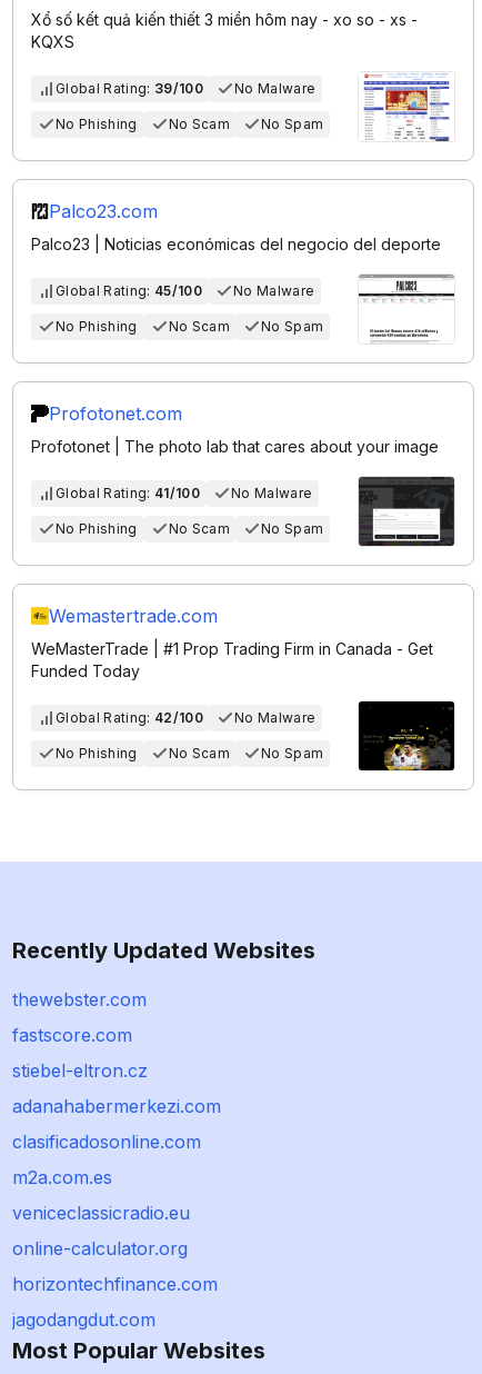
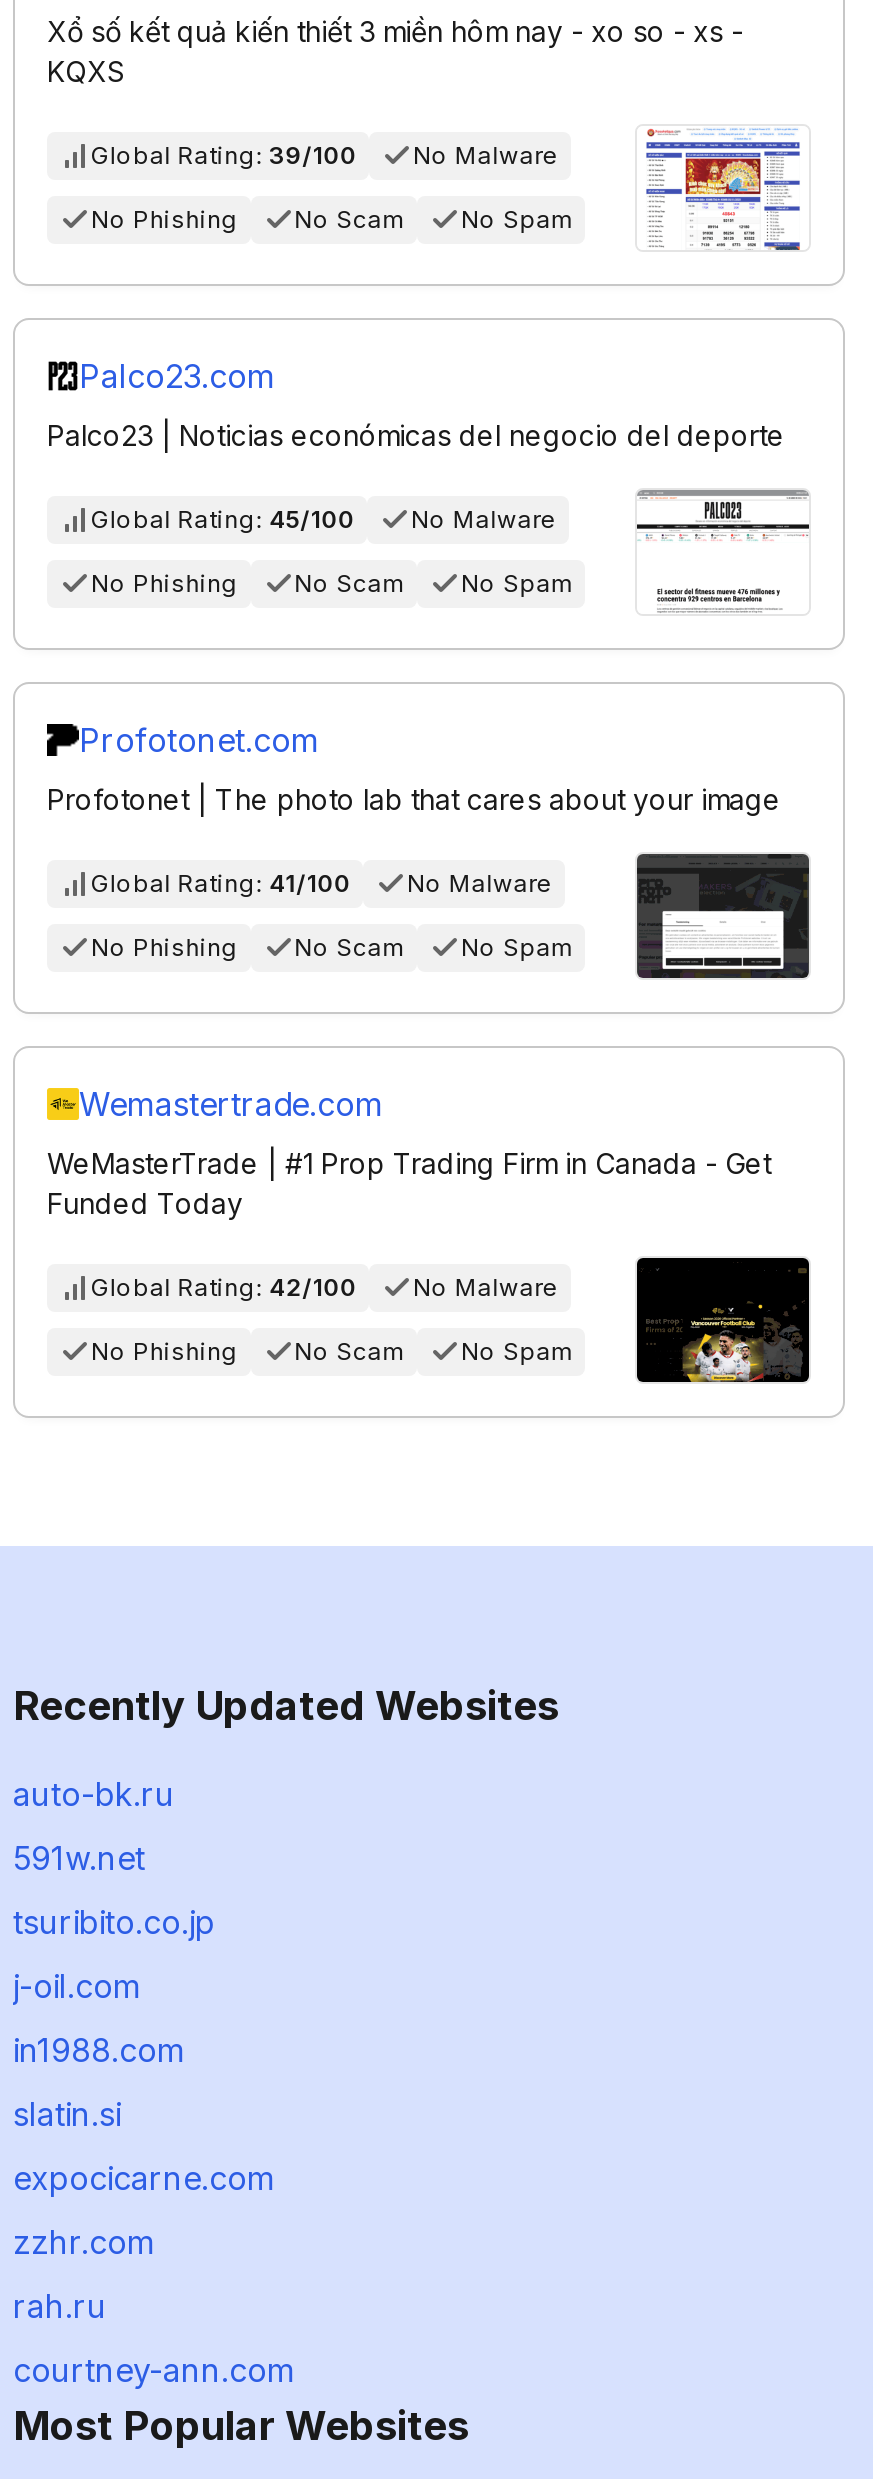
[12,988,147,1010] thewebster.com -> [13,1774,175,1814] auto-bk.ru
[12,1024,132,1046] fastscore.com -> [13,1838,145,1878] 591w.net
[12,1059,148,1081] stiebel-eltron.cz -> [13,1902,215,1942] tsuribito.co.jp
[12,1095,221,1117] adanahabermerkezi.com -> [13,1966,141,2006] j-oil.com
[12,1130,201,1153] clasificadosonline.com -> [13,2030,185,2070] in1988.com
[12,1166,112,1188] m2a.com.es -> [13,2094,121,2134] slatin.si
[12,1201,190,1224] veniceclassicradio.eu -> [13,2158,275,2198] expocicarne.com
[12,1237,188,1259] online-calculator.org -> [13,2222,155,2262] zzhr.com
[12,1273,218,1295] horizontechfinance.com -> [13,2286,107,2326] rah.ru
[12,1308,155,1330] jagodangdut.com -> [13,2350,295,2390] courtney-ann.com

